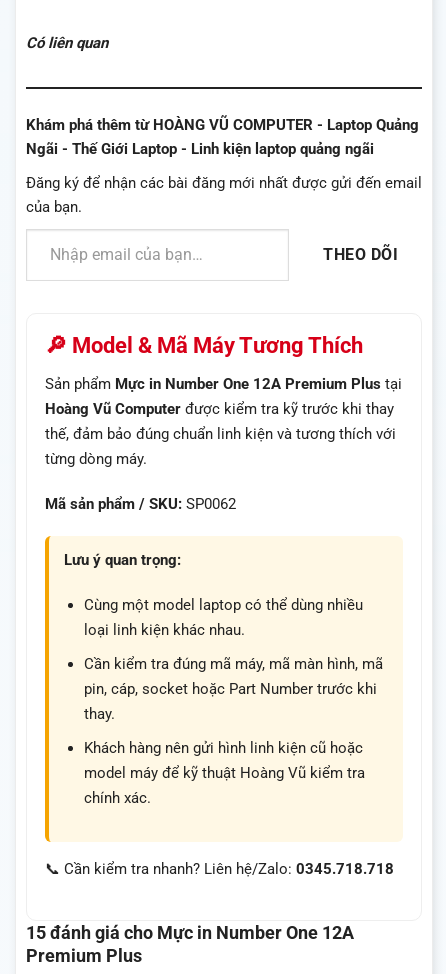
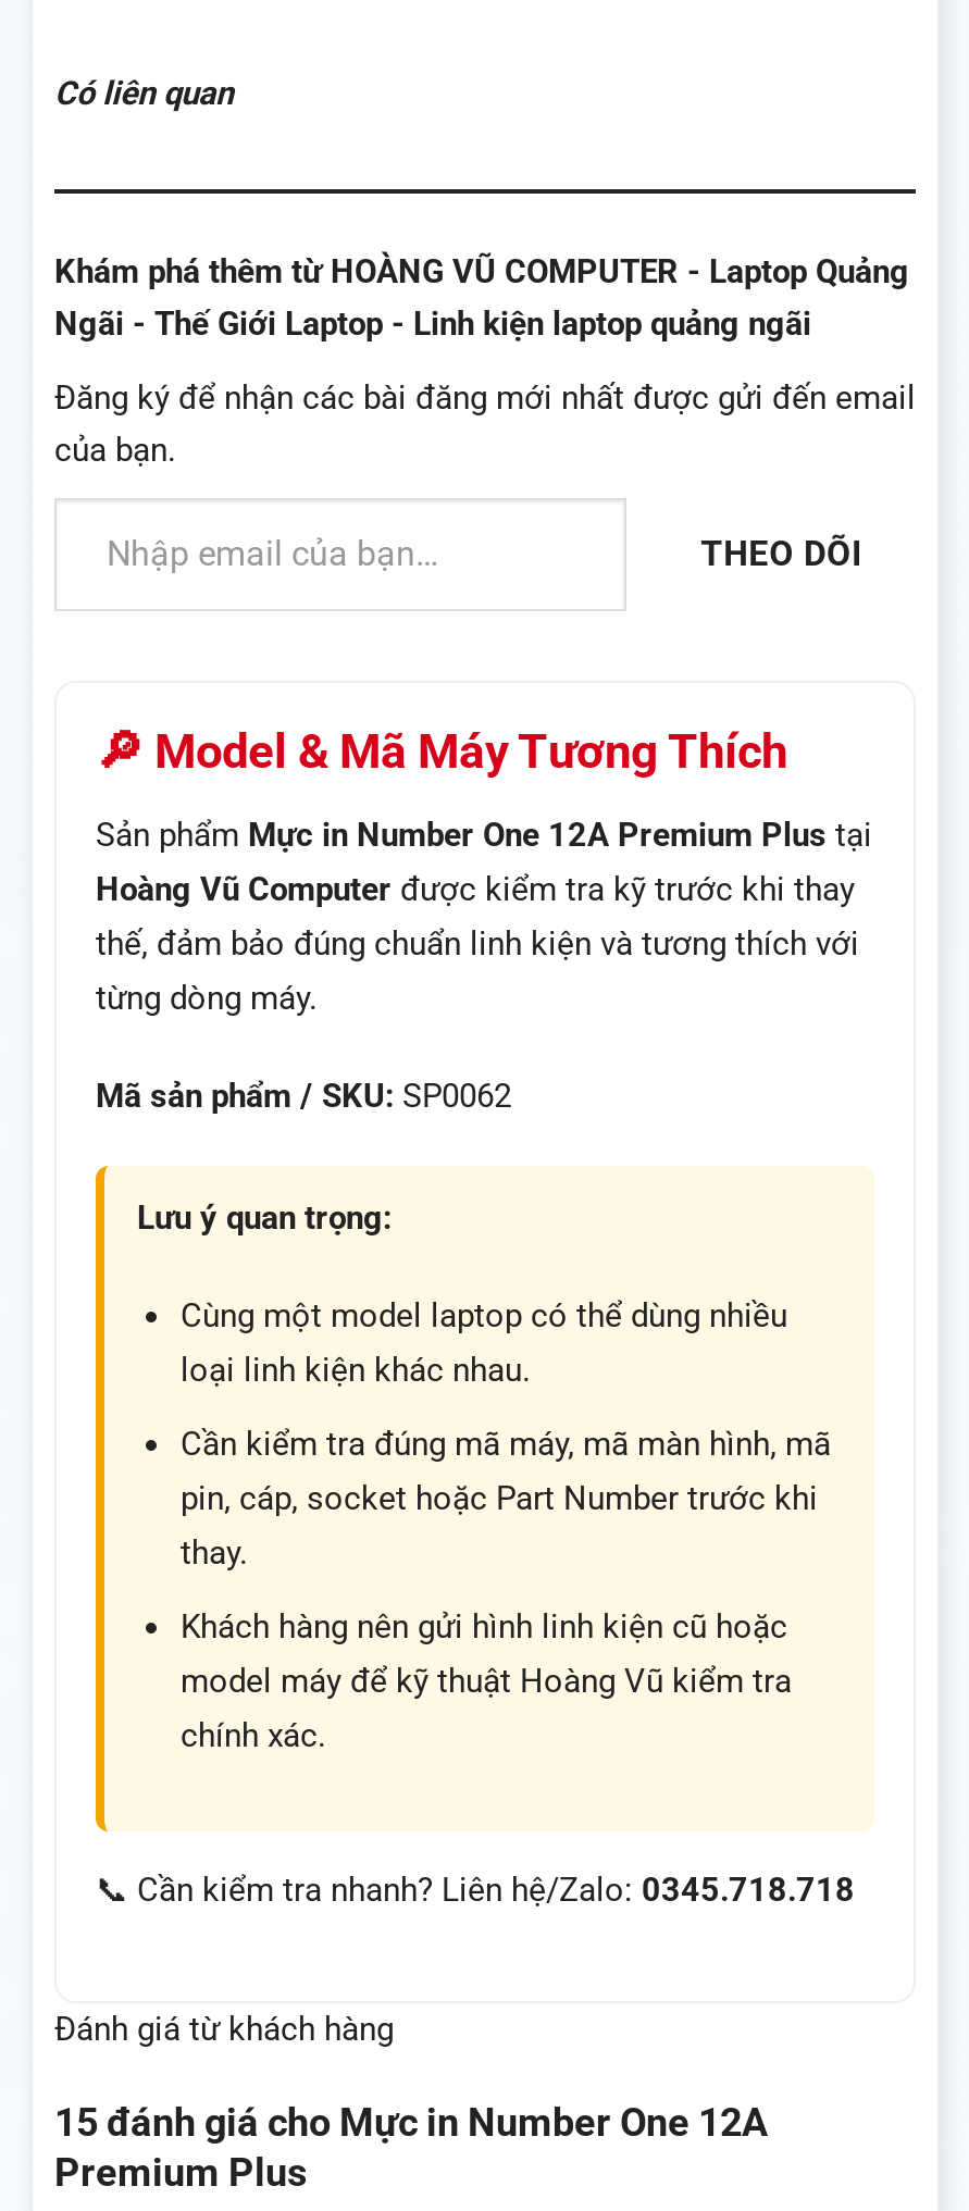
none -> [54,2009,394,2048] Đánh giá từ khách hàng

